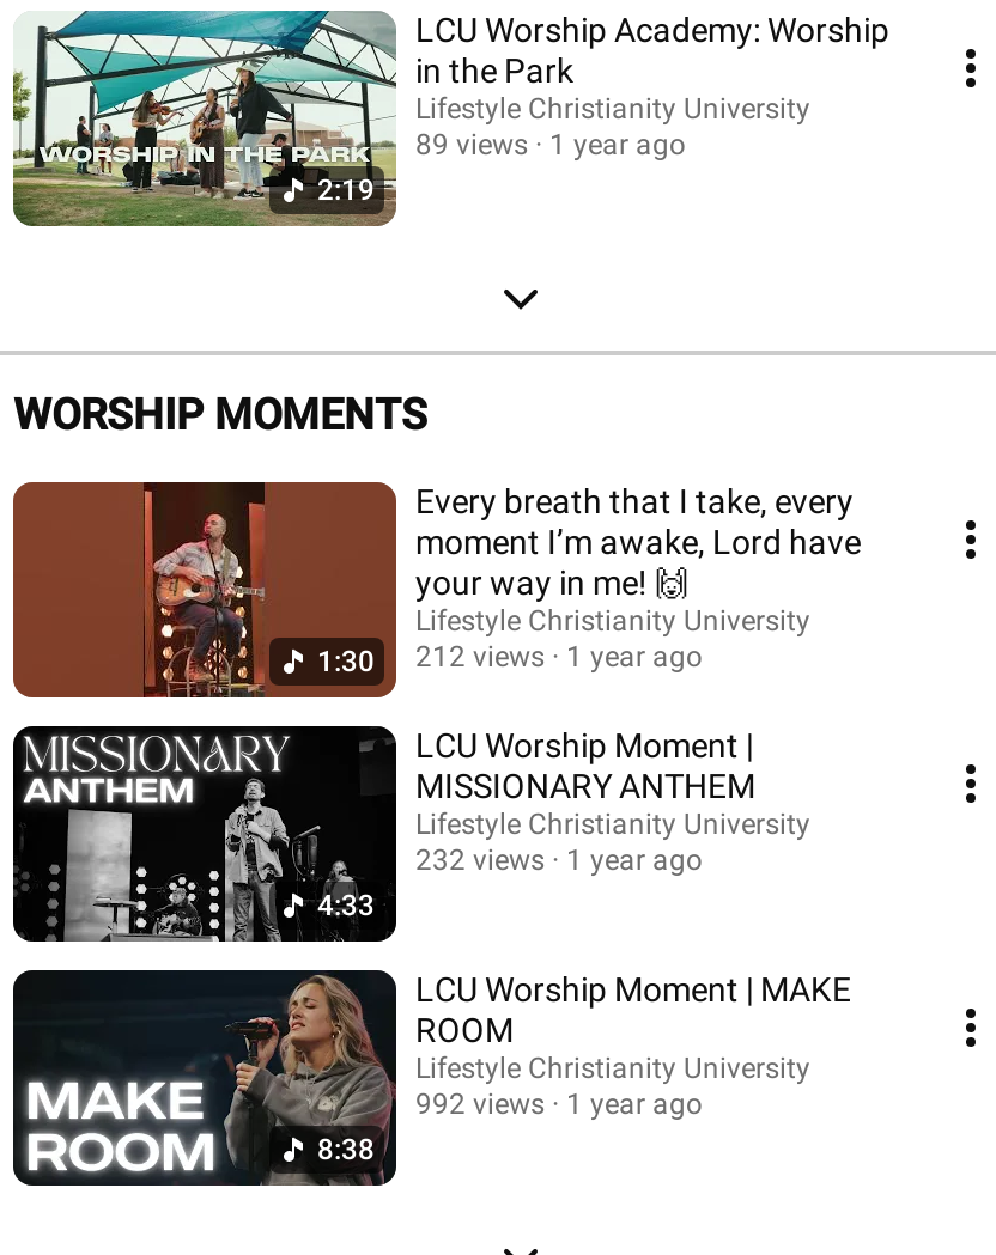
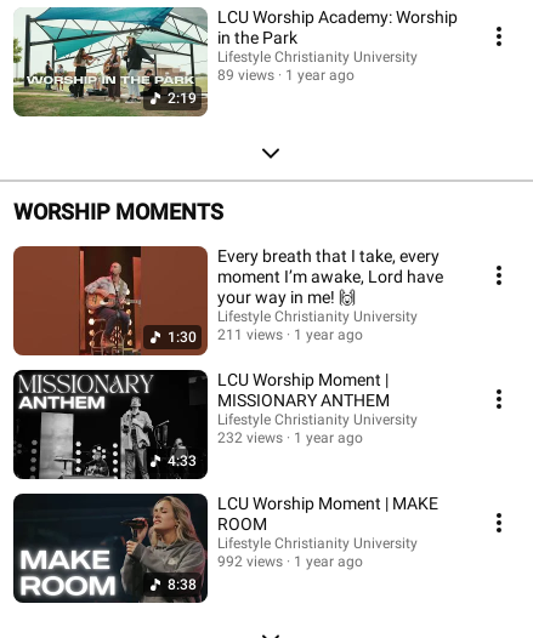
[317,640,703,678] 1:30 212 views 1 year ago -> [168,326,363,346] 1:30 211 views 1 year ago

